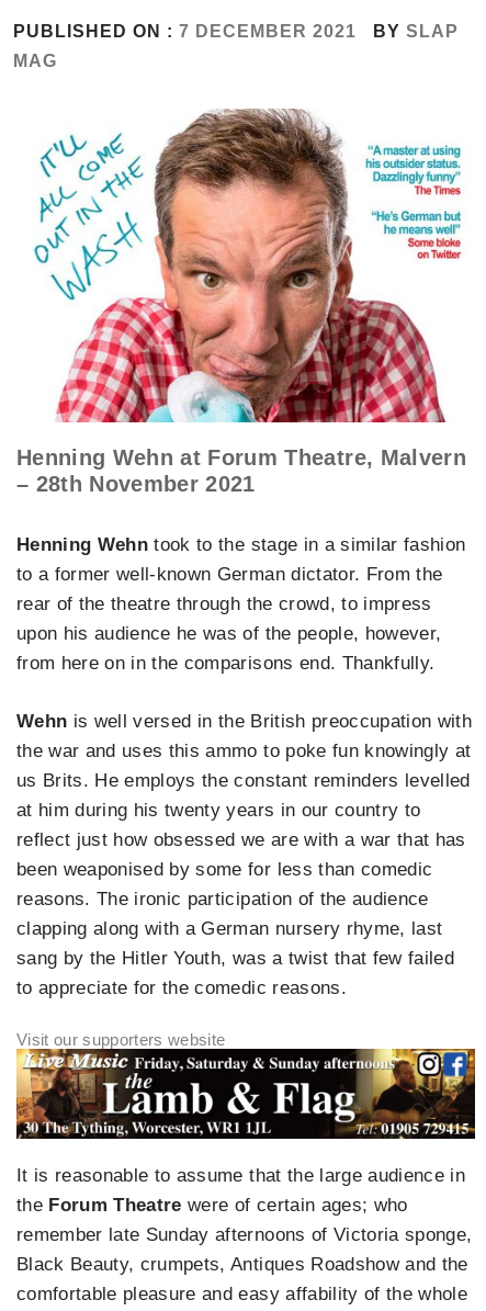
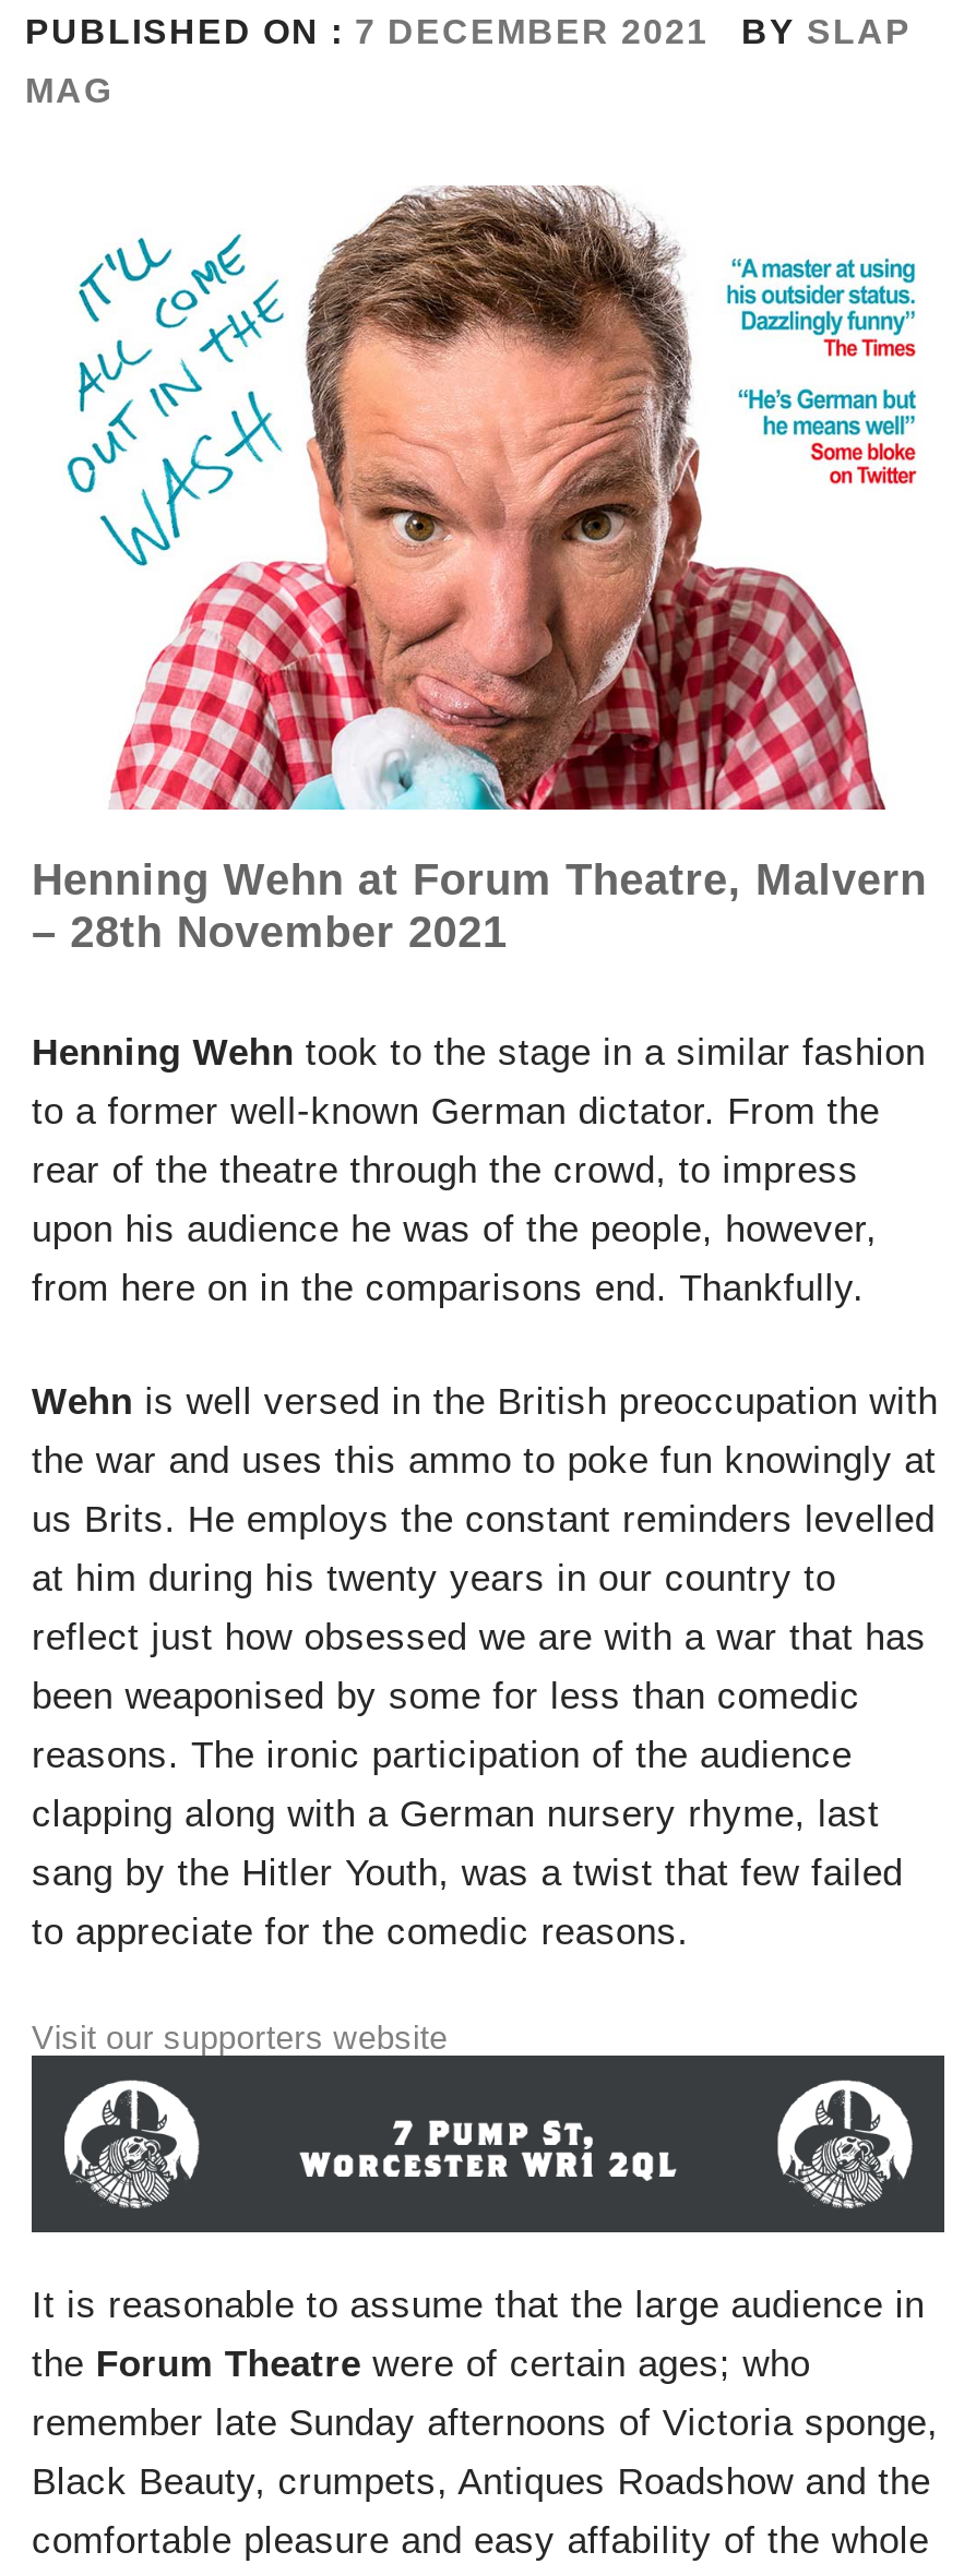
[15,1048,476,1140] [image] -> [29,2053,947,2234] [image]

